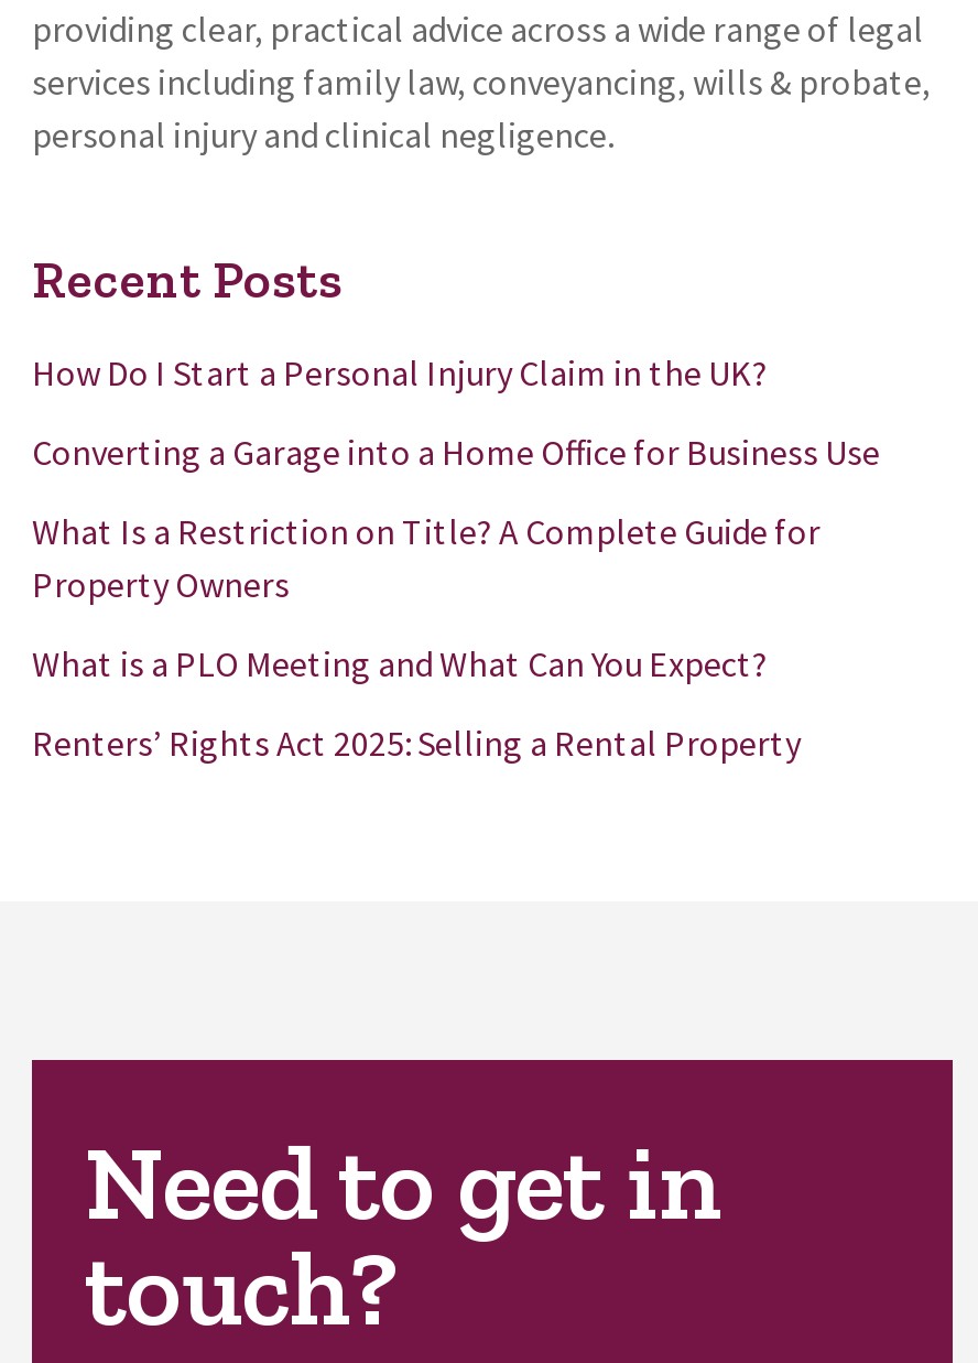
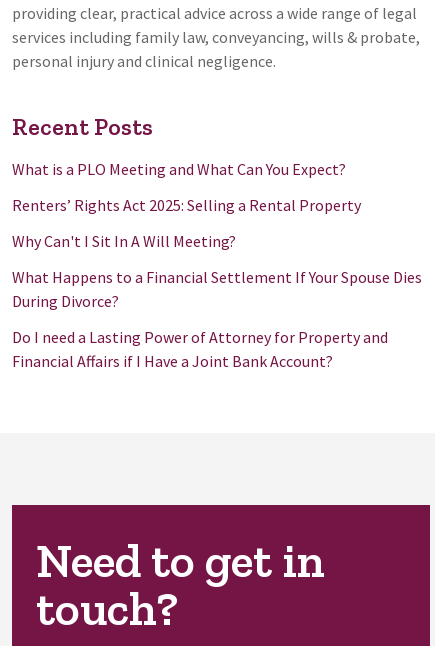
[32,350,880,606] How Do I Start a Personal Injury Claim in the UK? | Converting a Garage into a Home Office for Business Use | What Is a Restriction on Title? A Complete Guide for | Property Owners -> none
moved [32,641,801,764] -> [12,159,361,215]: What is a PLO Meeting and What Can You Expect? | Renters’ Rights Act 2025: Selling a Rental Property
none -> [12,231,422,371] Why Can't I Sit In A Will Meeting? | What Happens to a Financial Settlement If Your Spouse Dies | During Divorce? | Do I need a Lasting Power of Attorney for Property and | Financial Affairs if I Have a Joint Bank Account?

